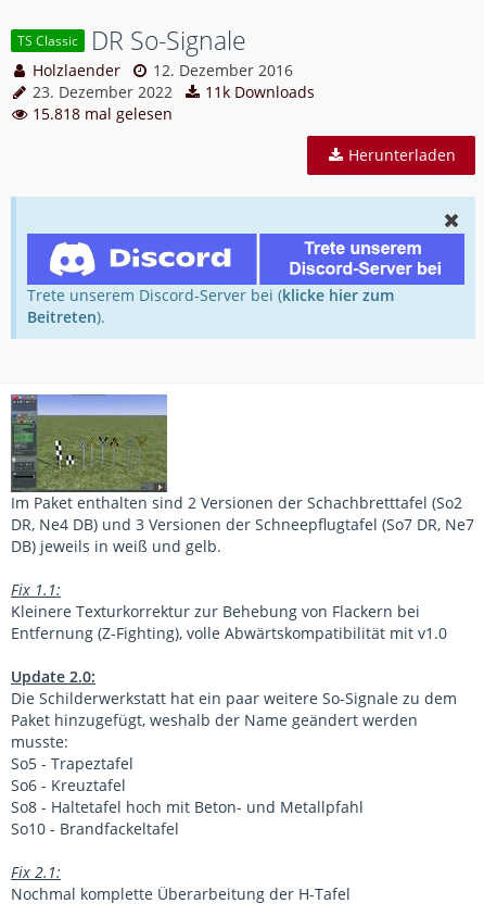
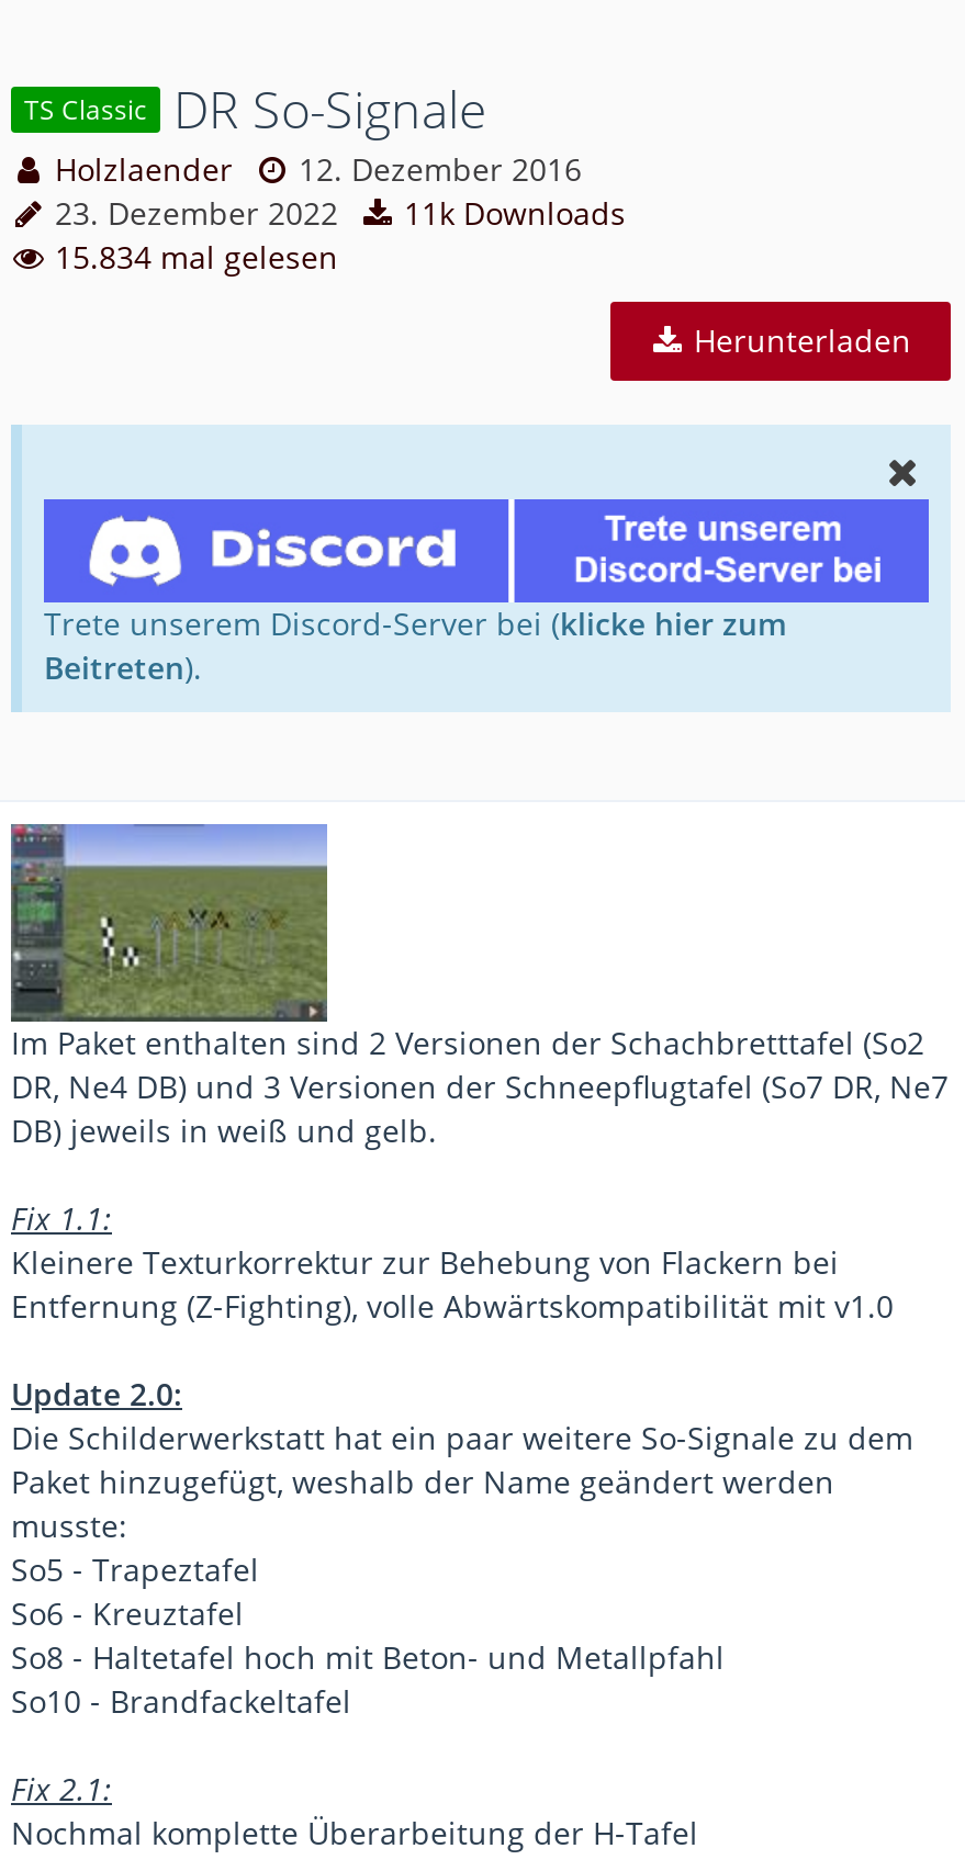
[28,104,173,124] 15.818 mal gelesen -> [46,237,338,279] 15.834 mal gelesen

